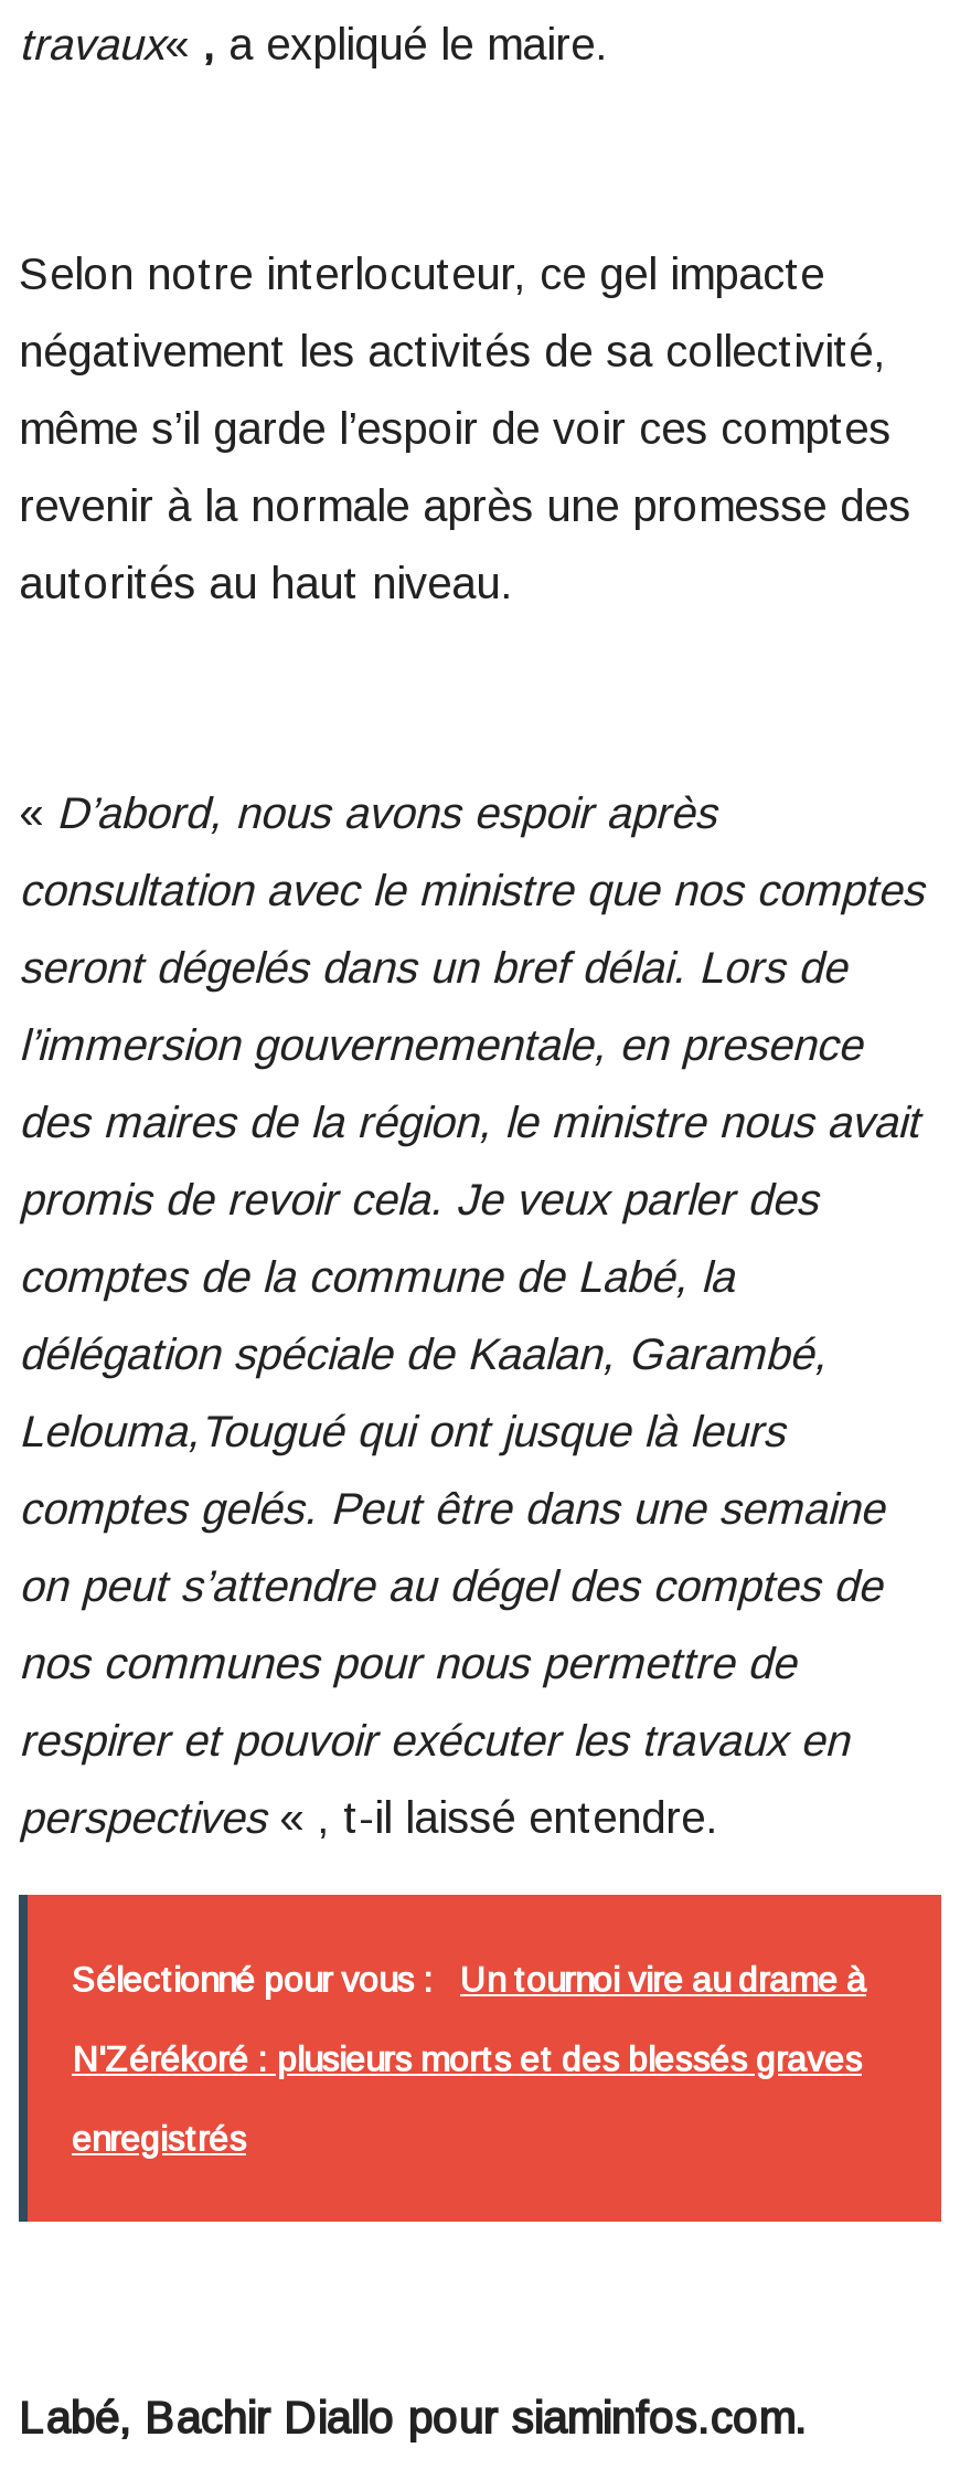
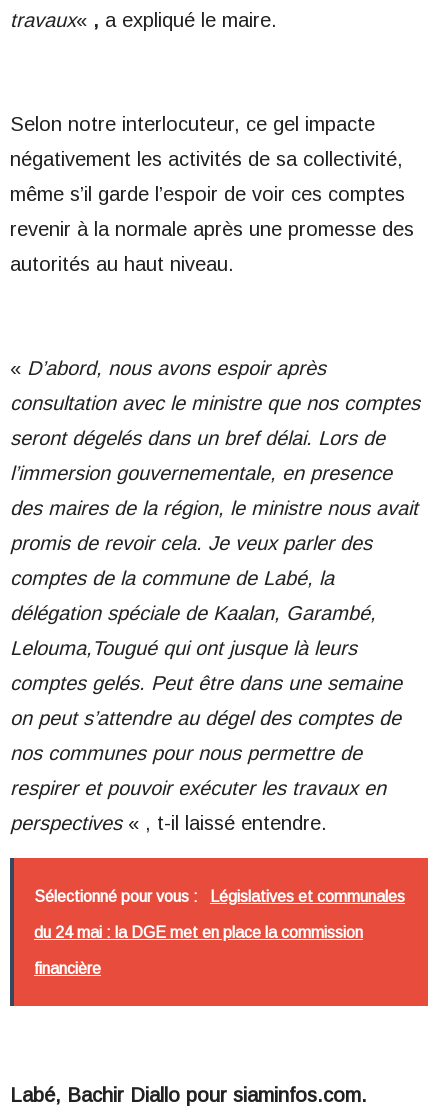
[460,1962,866,1999] Un tournoi vire au drame à -> [210,888,405,905] Législatives et communales
[72,2041,862,2079] N'Zérékoré : plusieurs morts et des blessés graves -> [34,924,363,941] du 24 mai : la DGE met en place la commission
[72,2121,246,2158] enregistrés -> [34,960,101,977] financière

